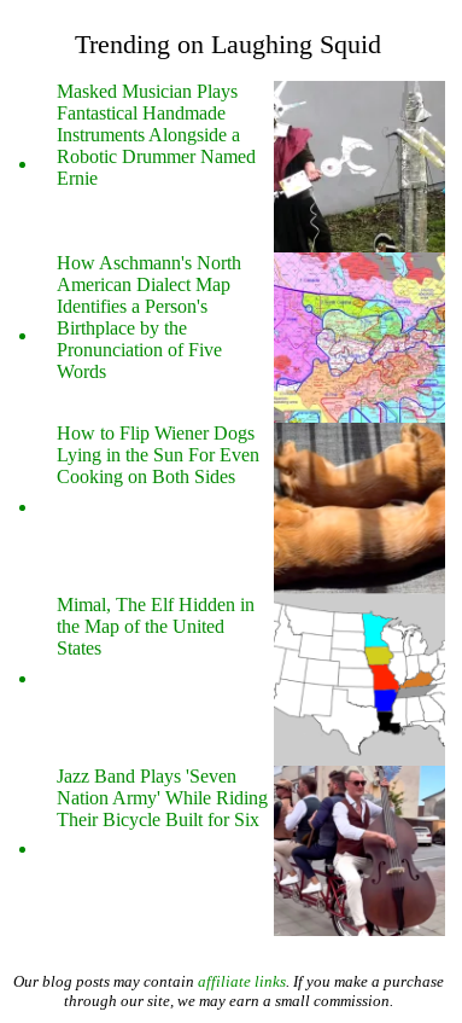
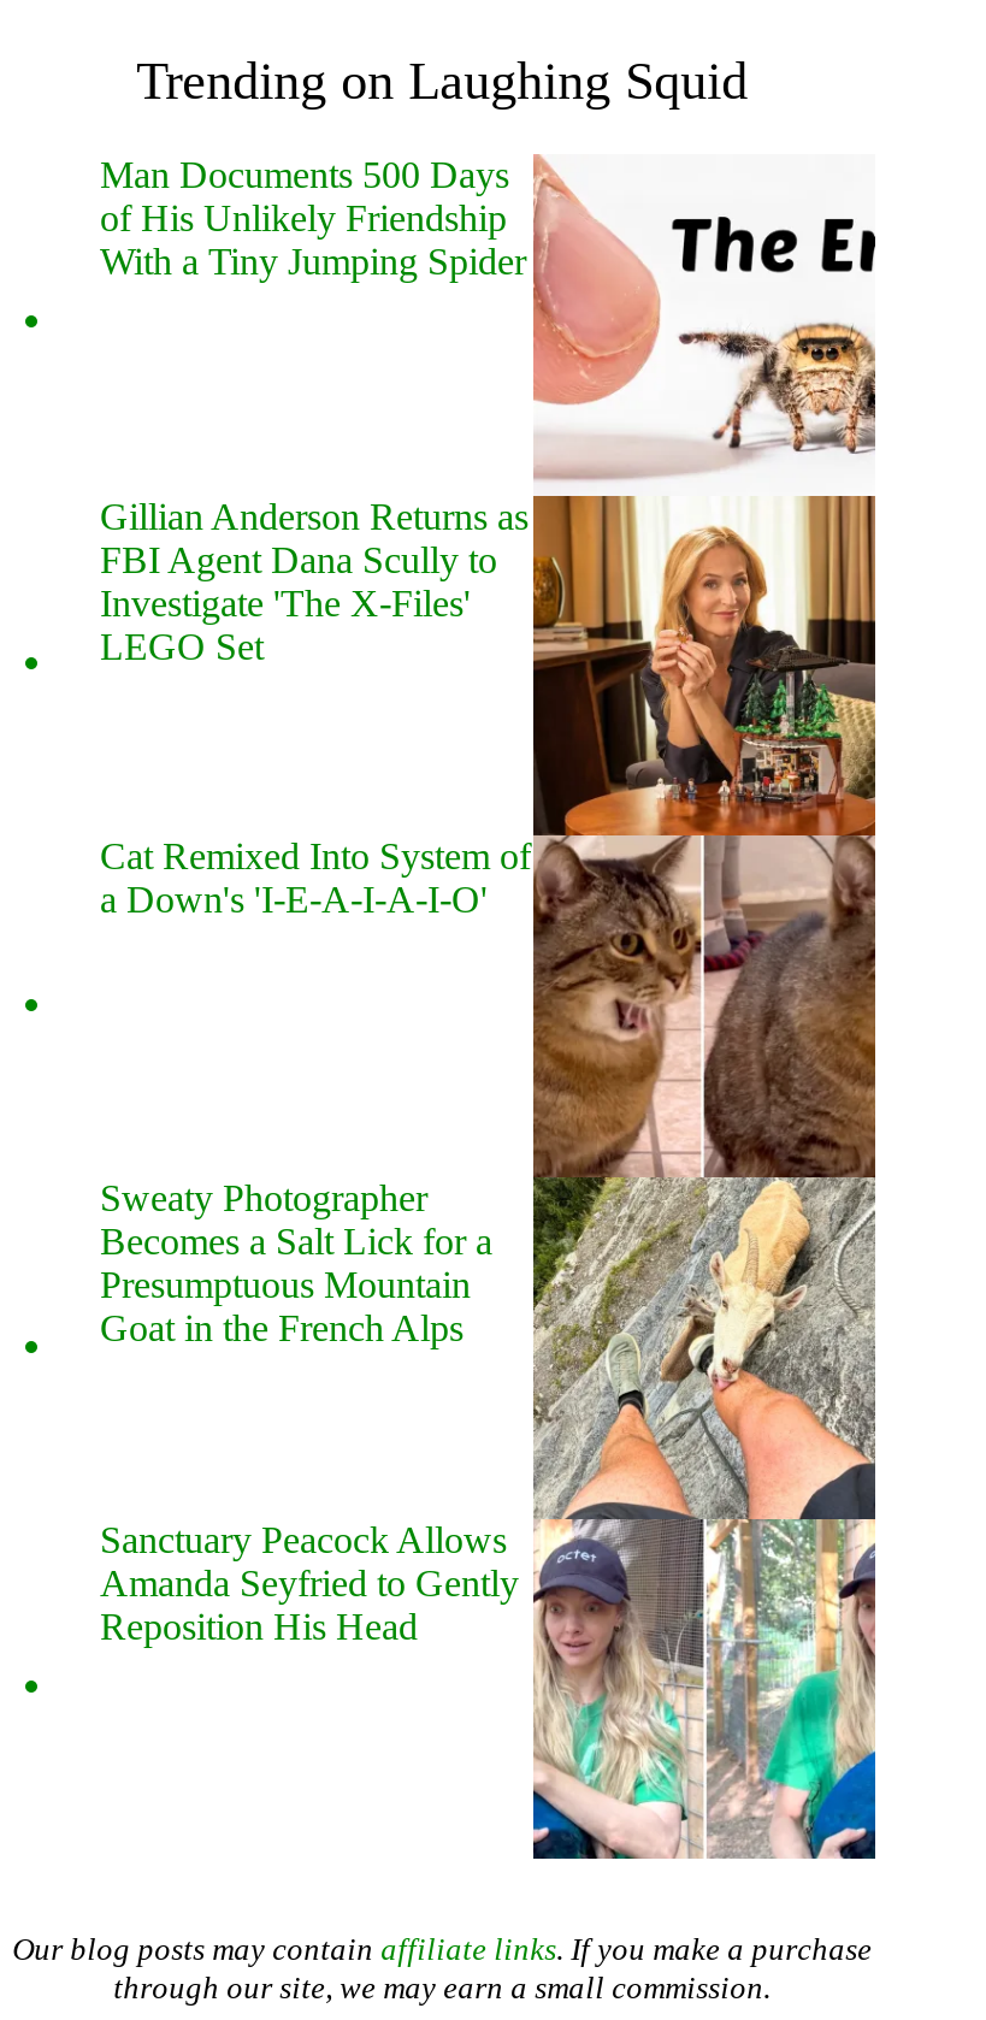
[57,81,256,188] Masked Musician Plays | Fantastical Handmade | Instruments Alongside a | Robotic Drummer Named | Ernie -> [100,154,526,281] Man Documents 500 Days | of His Unlikely Friendship | With a Tiny Jumping Spider
[57,81,446,937] [image] | Jazz Band Plays 'Seven | Nation Army' While Riding | Their Bicycle Built for Six -> [100,156,878,1861] [image] | Sanctuary Peacock Allows | Amanda Seyfried to Gently | Reposition His Head
[57,252,241,381] How Aschmann's North | American Dialect Map | Identifies a Person's | Birthplace by the | Pronunciation of Five | Words -> [100,495,529,666] Gillian Anderson Returns as | FBI Agent Dana Scully to | Investigate 'The X-Files' | LEGO Set
[57,423,259,487] How to Flip Wiener Dogs | Lying in the Sun For Even | Cooking on Both Sides -> [100,836,531,920] Cat Remixed Into System of | a Down's 'I-E-A-I-A-I-O'
[57,594,255,658] Mimal, The Elf Hidden in | the Map of the United | States -> [100,1177,492,1348] Sweaty Photographer | Becomes a Salt Lick for a | Presumptuous Mountain | Goat in the French Alps

